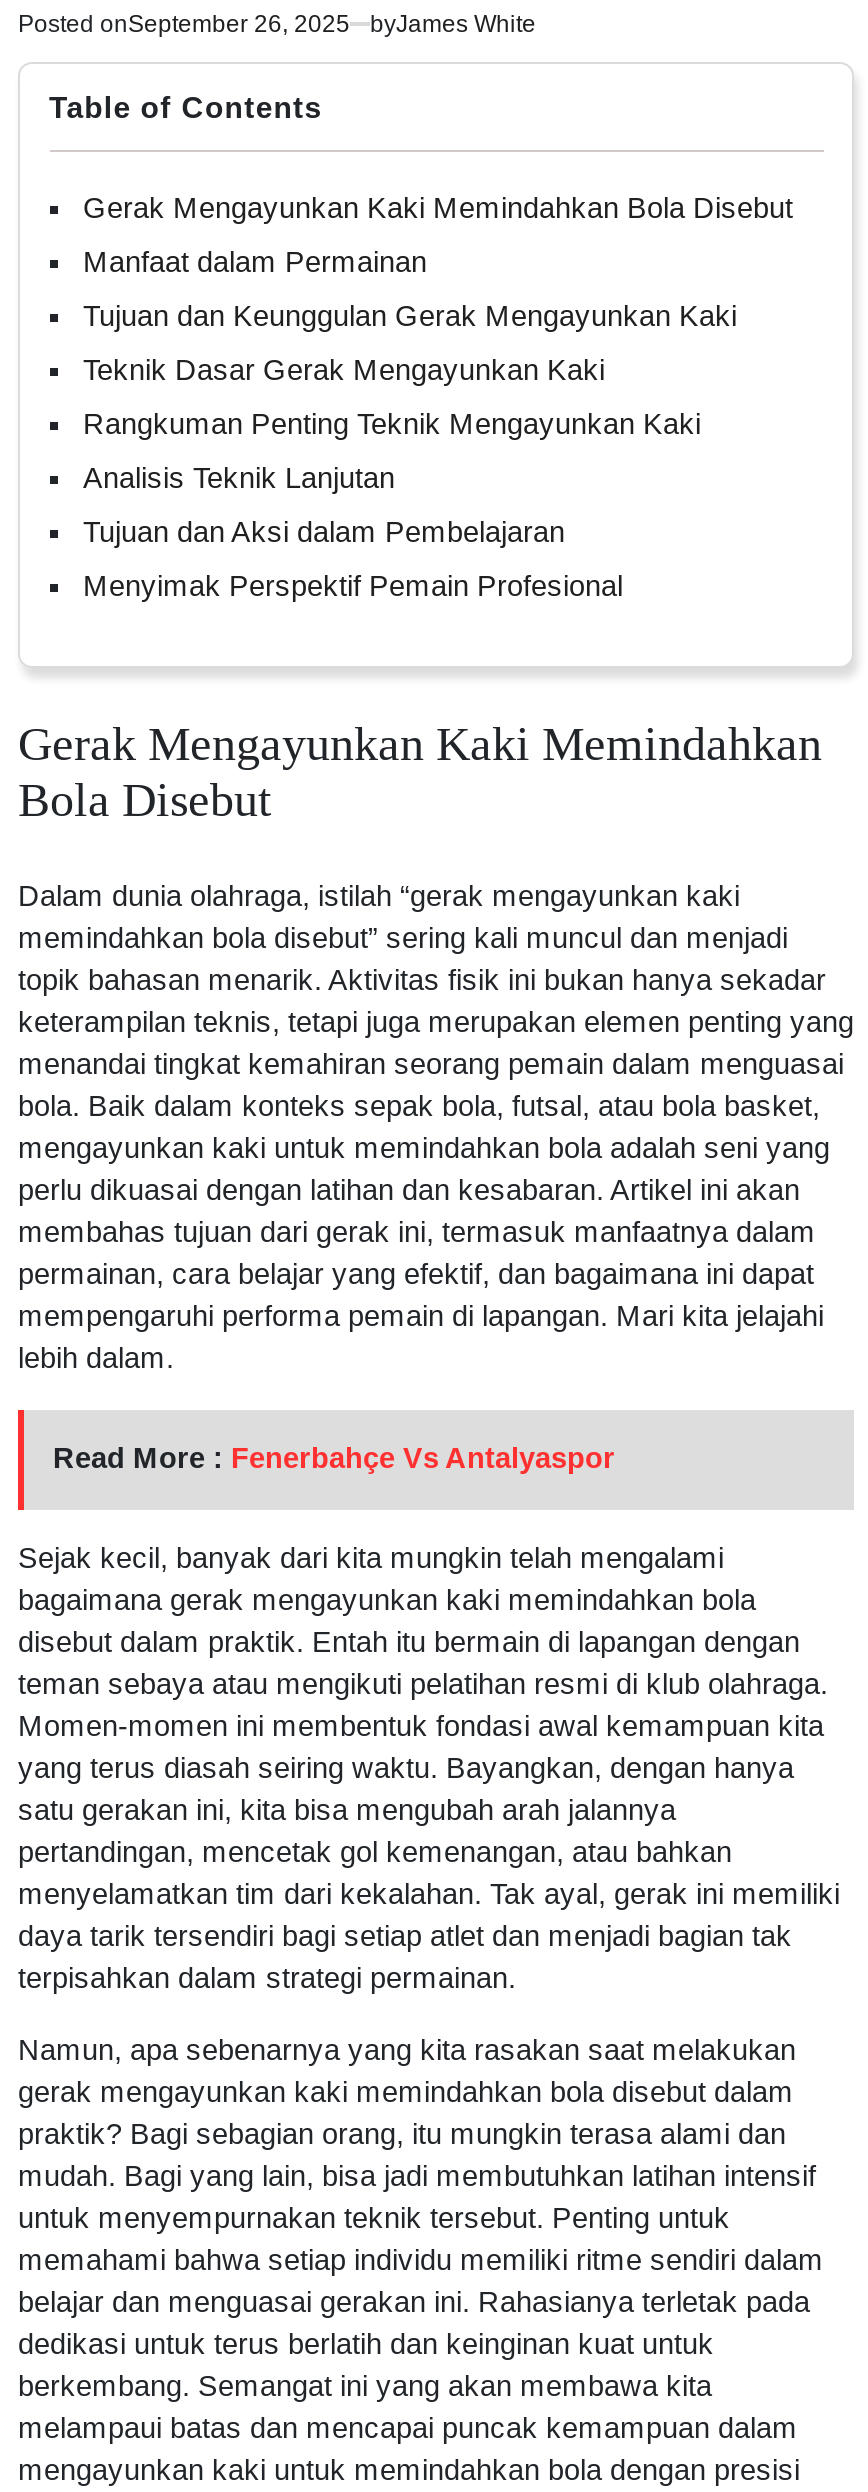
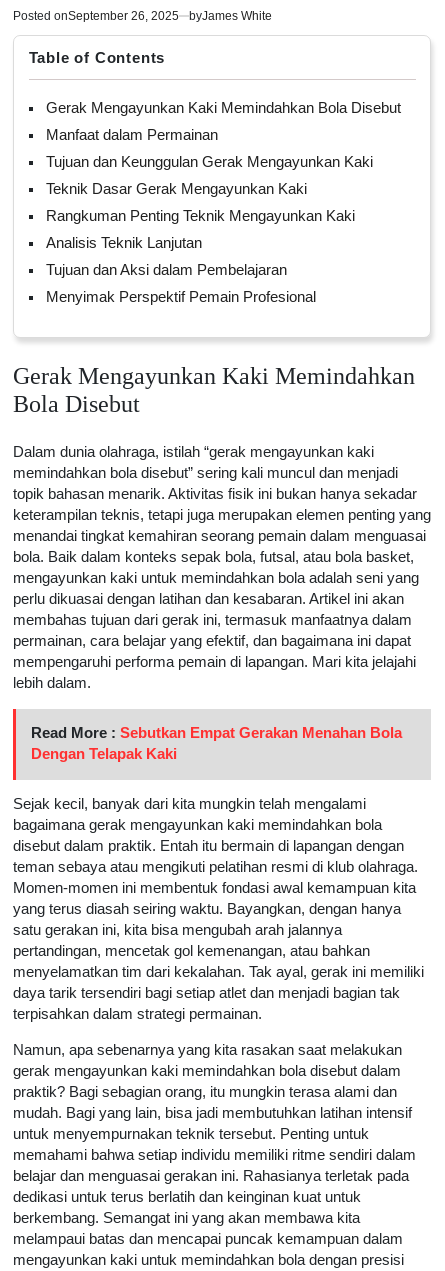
[53,1442,615,1474] Read More : Fenerbahçe Vs Antalyaspor -> [30,725,401,762] Read More : Sebutkan Empat Gerakan Menahan Bola | Dengan Telapak Kaki

